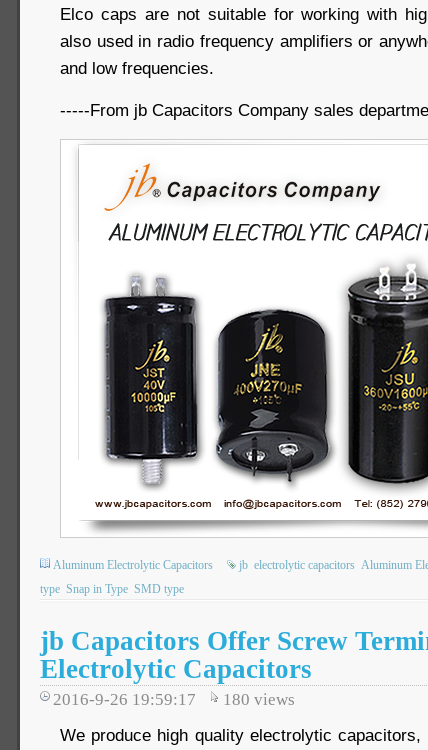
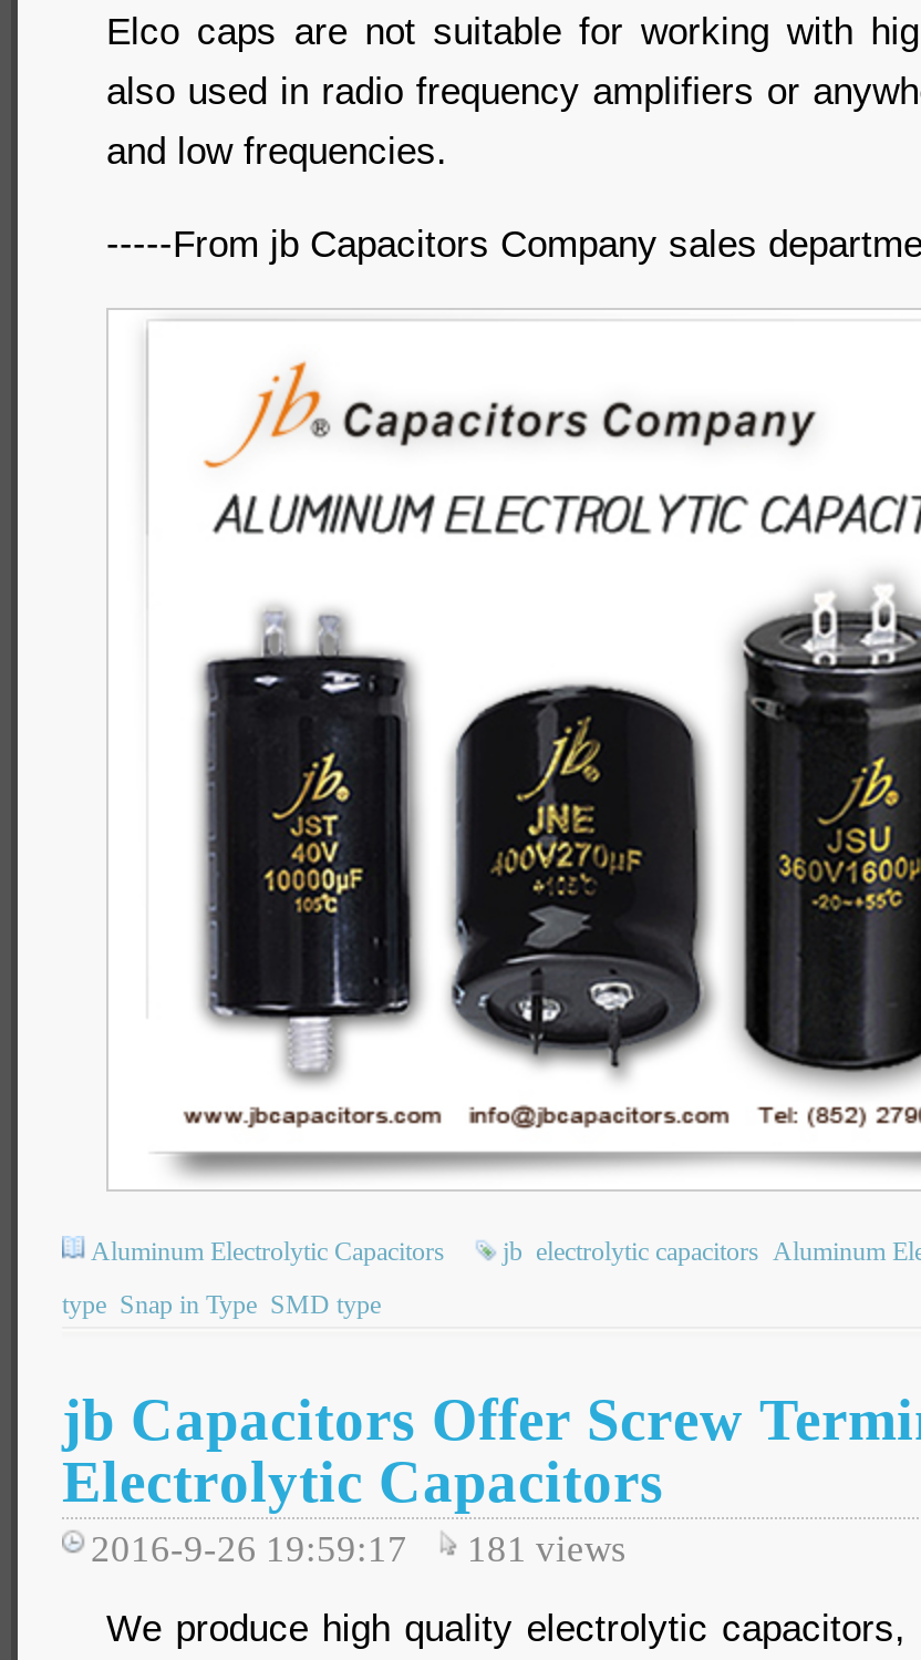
[53,690,295,709] 2016-9-26 19:59:17 180 views -> [91,1528,627,1570] 2016-9-26 19:59:17 181 views

